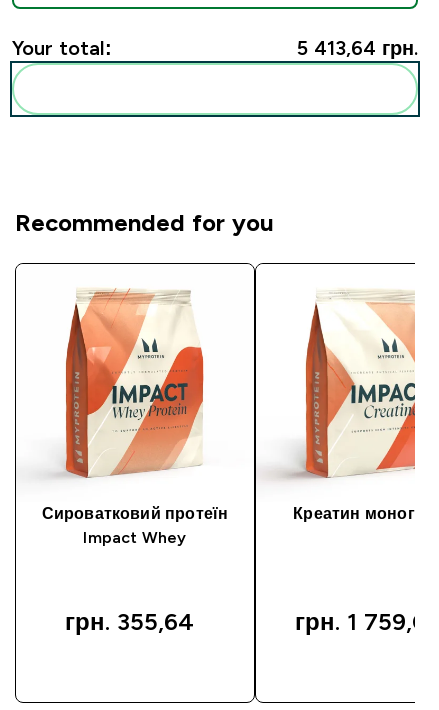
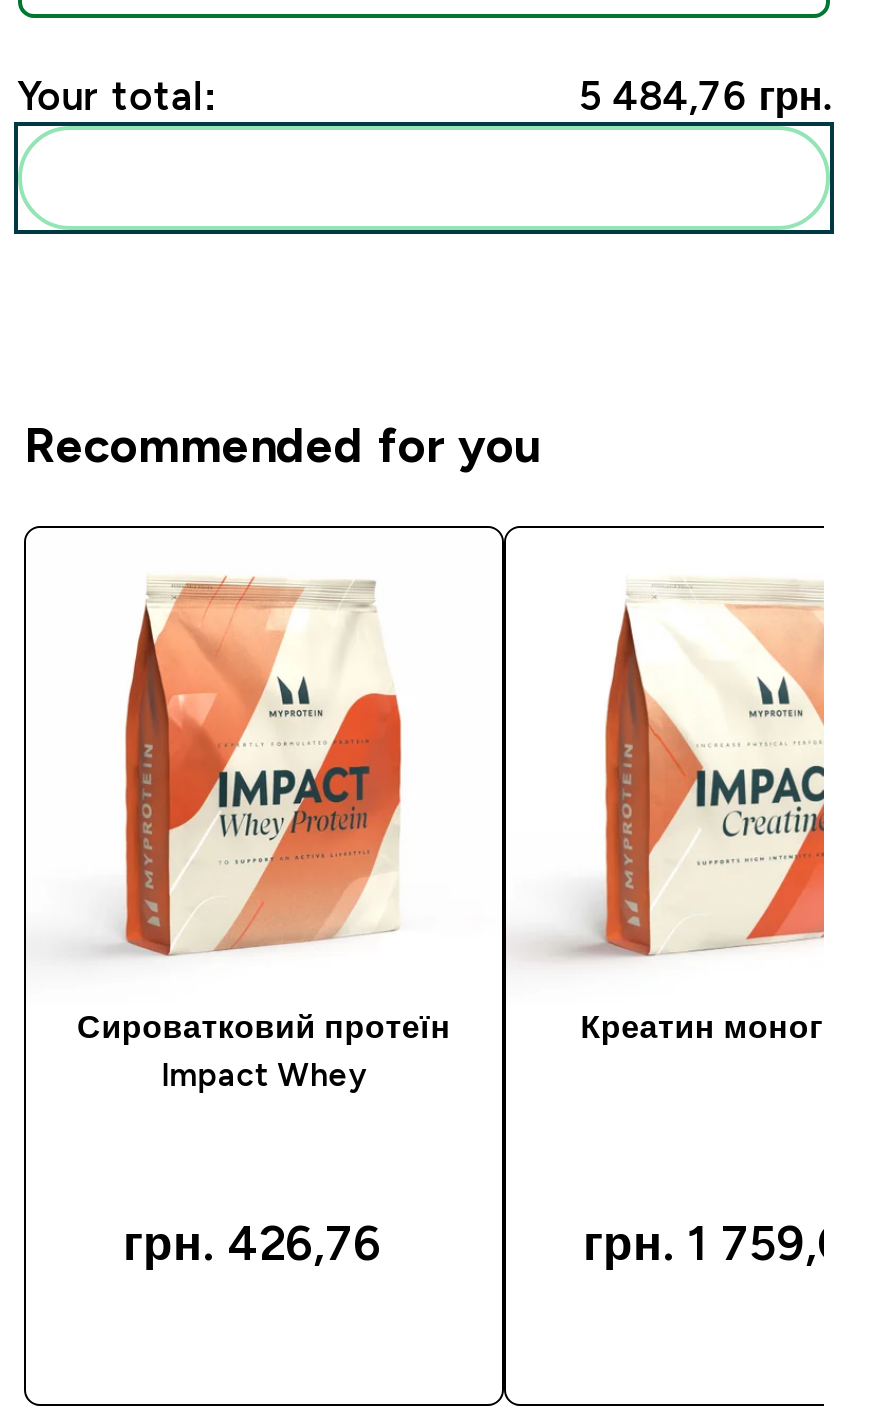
[297,37,418,59] 5 413,64 грн. -> [578,73,830,117] 5 484,76 грн.
[64,608,193,635] грн. 355,64 -> [123,1215,381,1269] грн. 426,76

